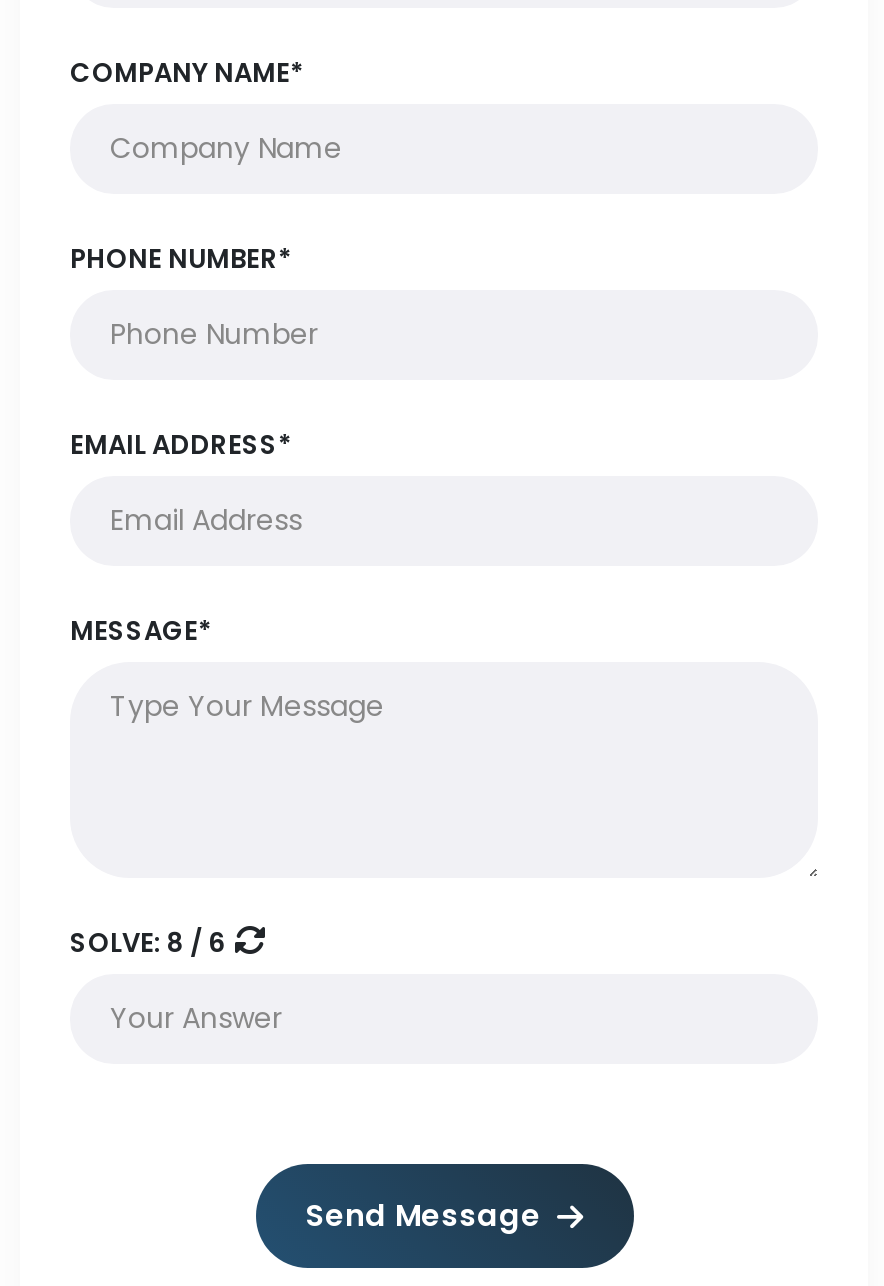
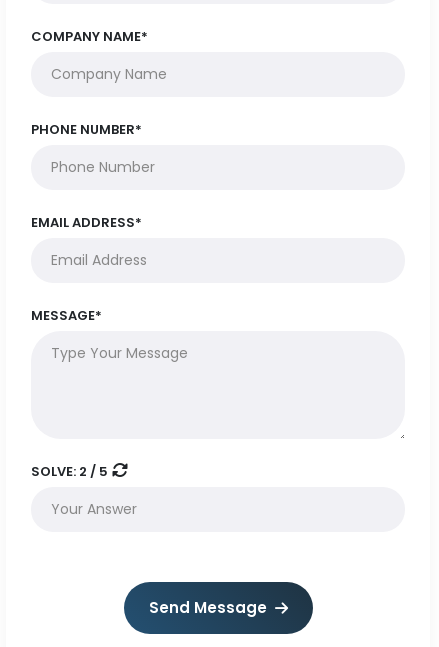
[70,924,226,962] SOLVE: 8 / 6 -> [31,462,108,481] SOLVE: 2 / 5

